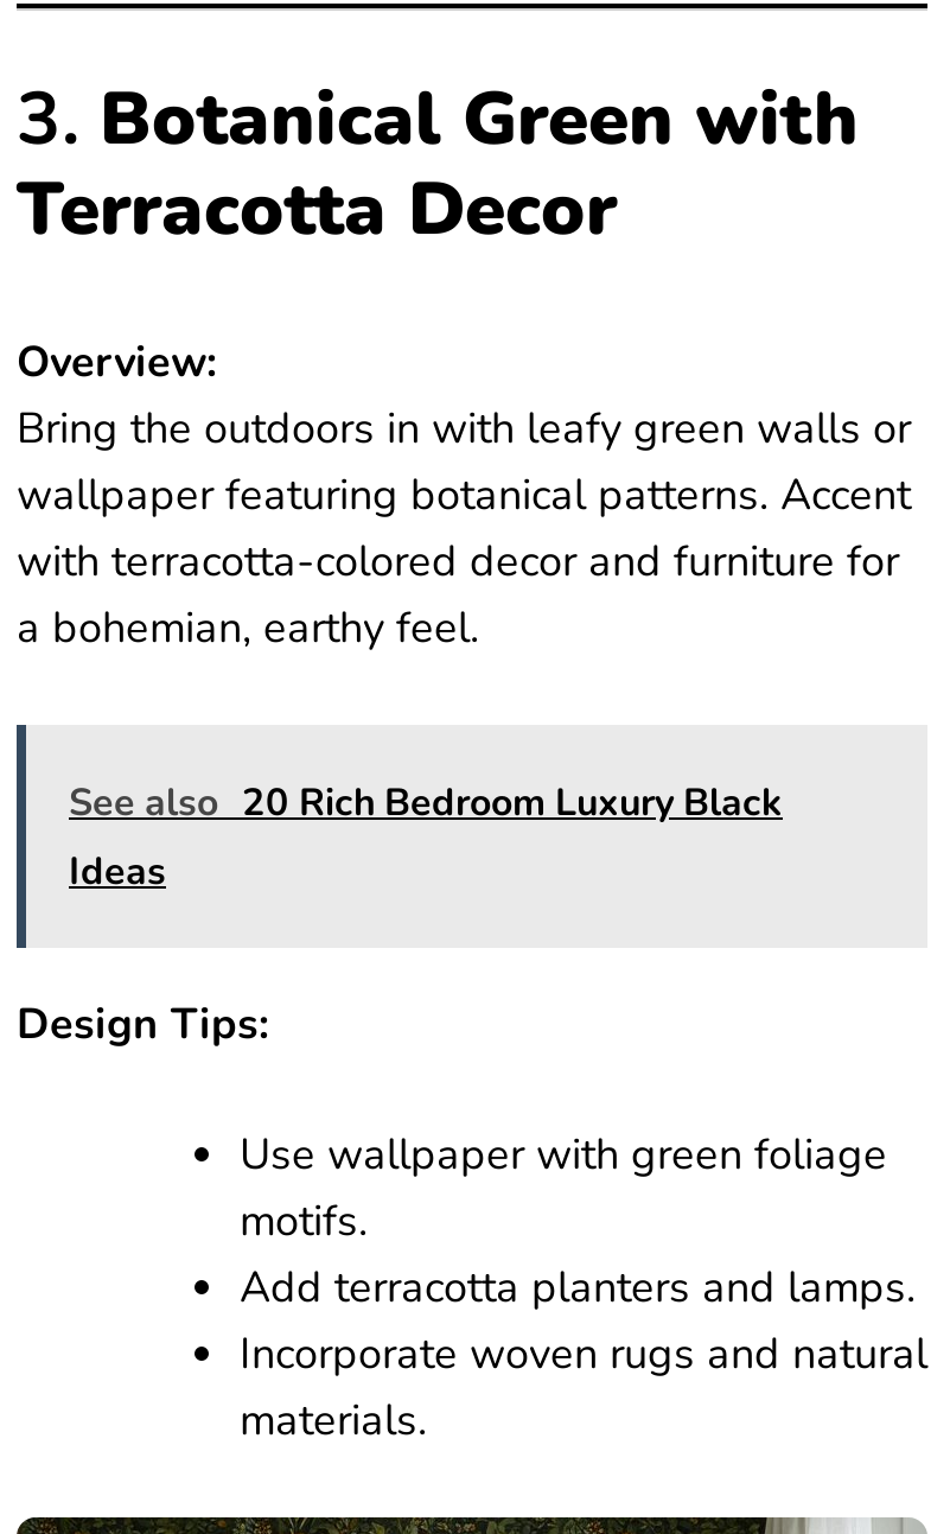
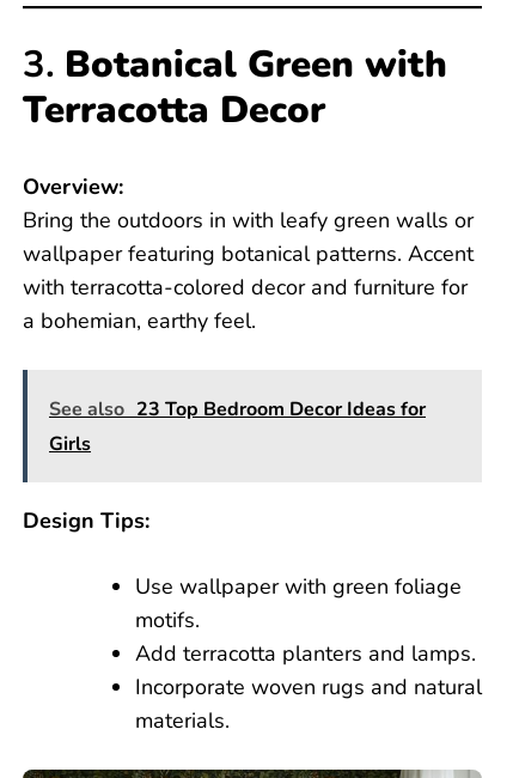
[69,778,783,899] See also 20 Rich Bedroom Luxury Black | Ideas -> [49,396,426,457] See also 23 Top Bedroom Decor Ideas for | Girls

